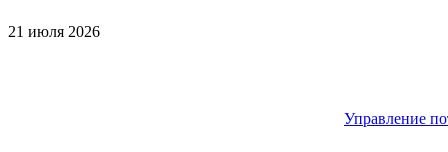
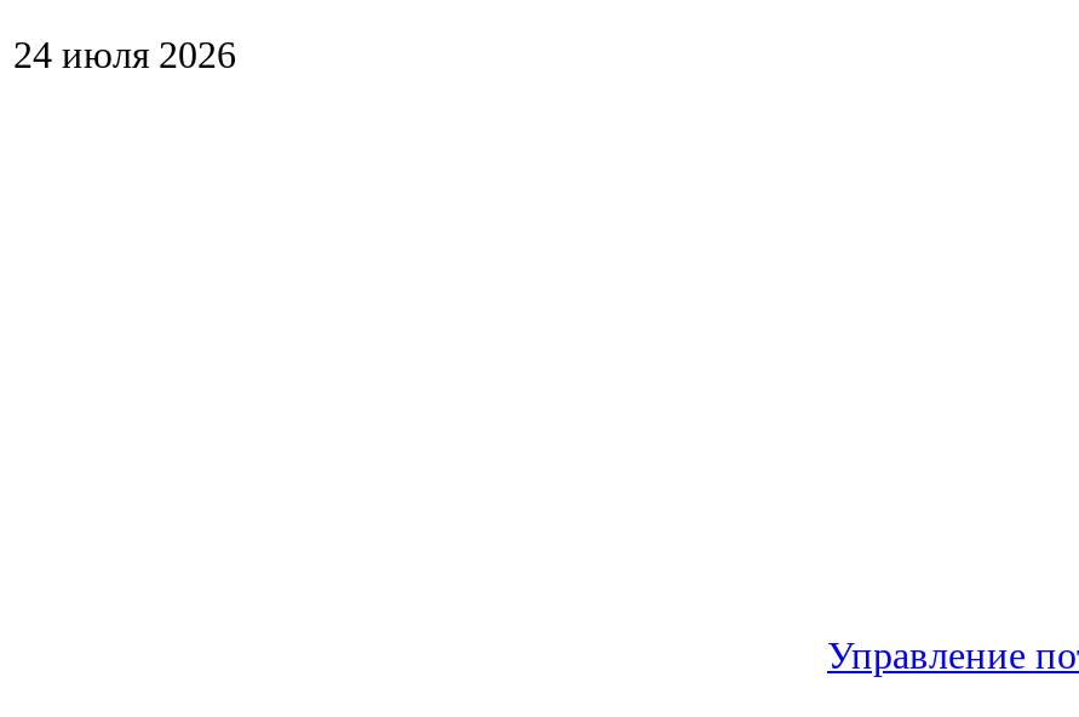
[8,23,100,40] 21 июля 2026 -> [13,34,236,75] 24 июля 2026

